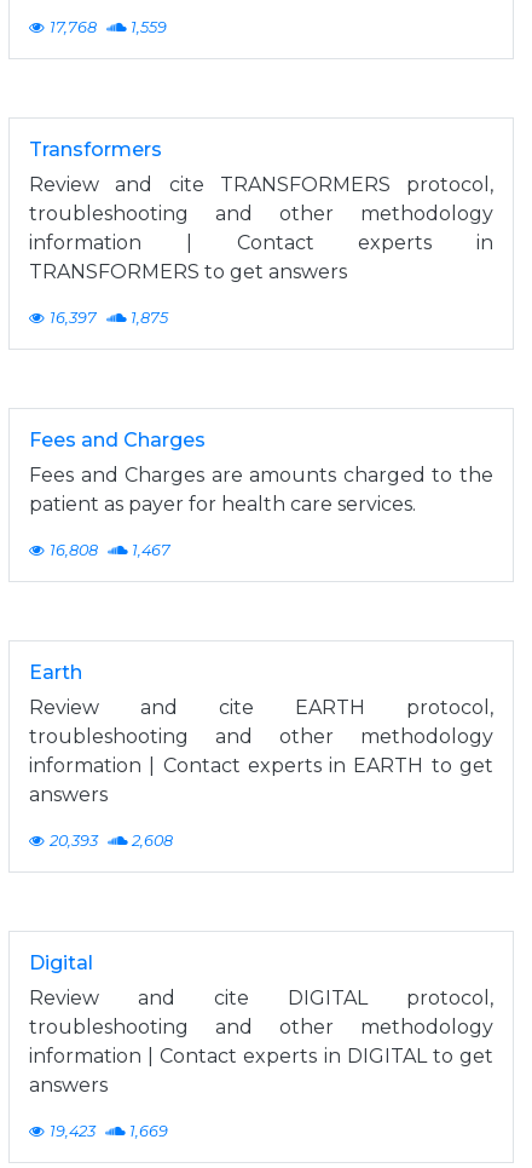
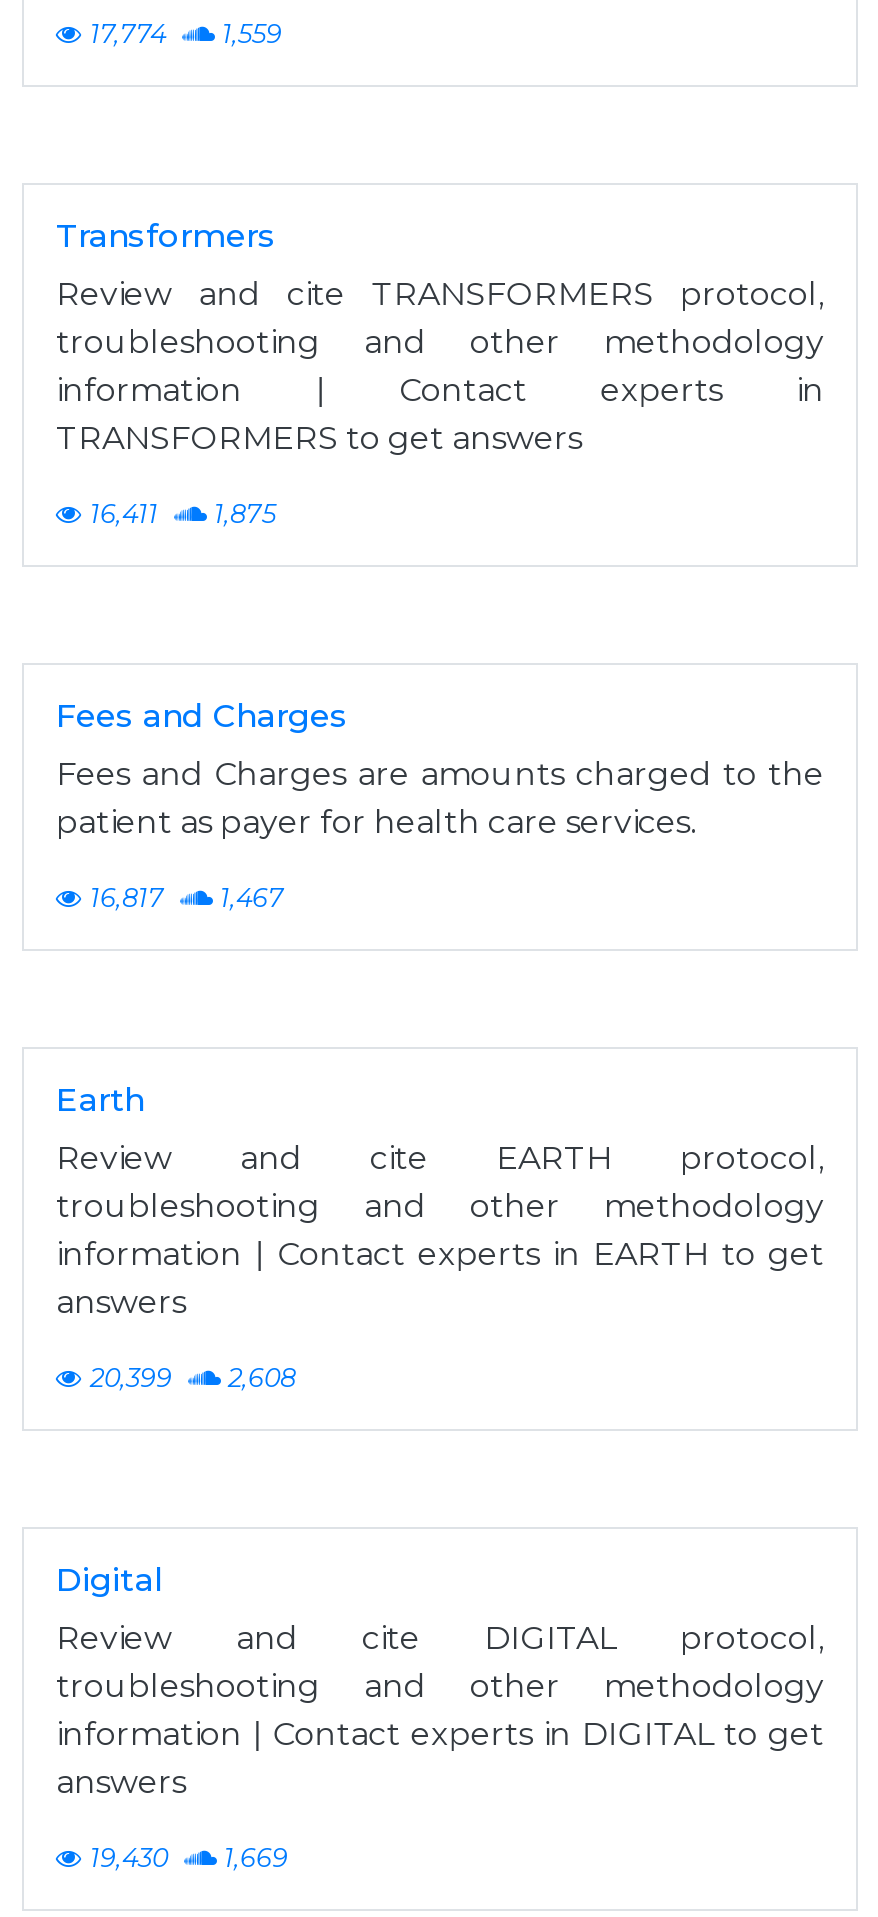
[50,18,167,36] 17,768 1,559 -> [90,18,282,48] 17,774 1,559
[50,308,168,326] 16,397 1,875 -> [90,498,276,528] 16,411 1,875
[50,541,170,559] 16,808 1,467 -> [90,882,284,912] 16,817 1,467
[50,831,173,849] 20,393 2,608 -> [90,1362,296,1392] 20,399 2,608
[50,1122,168,1140] 19,423 1,669 -> [90,1842,288,1872] 19,430 1,669

